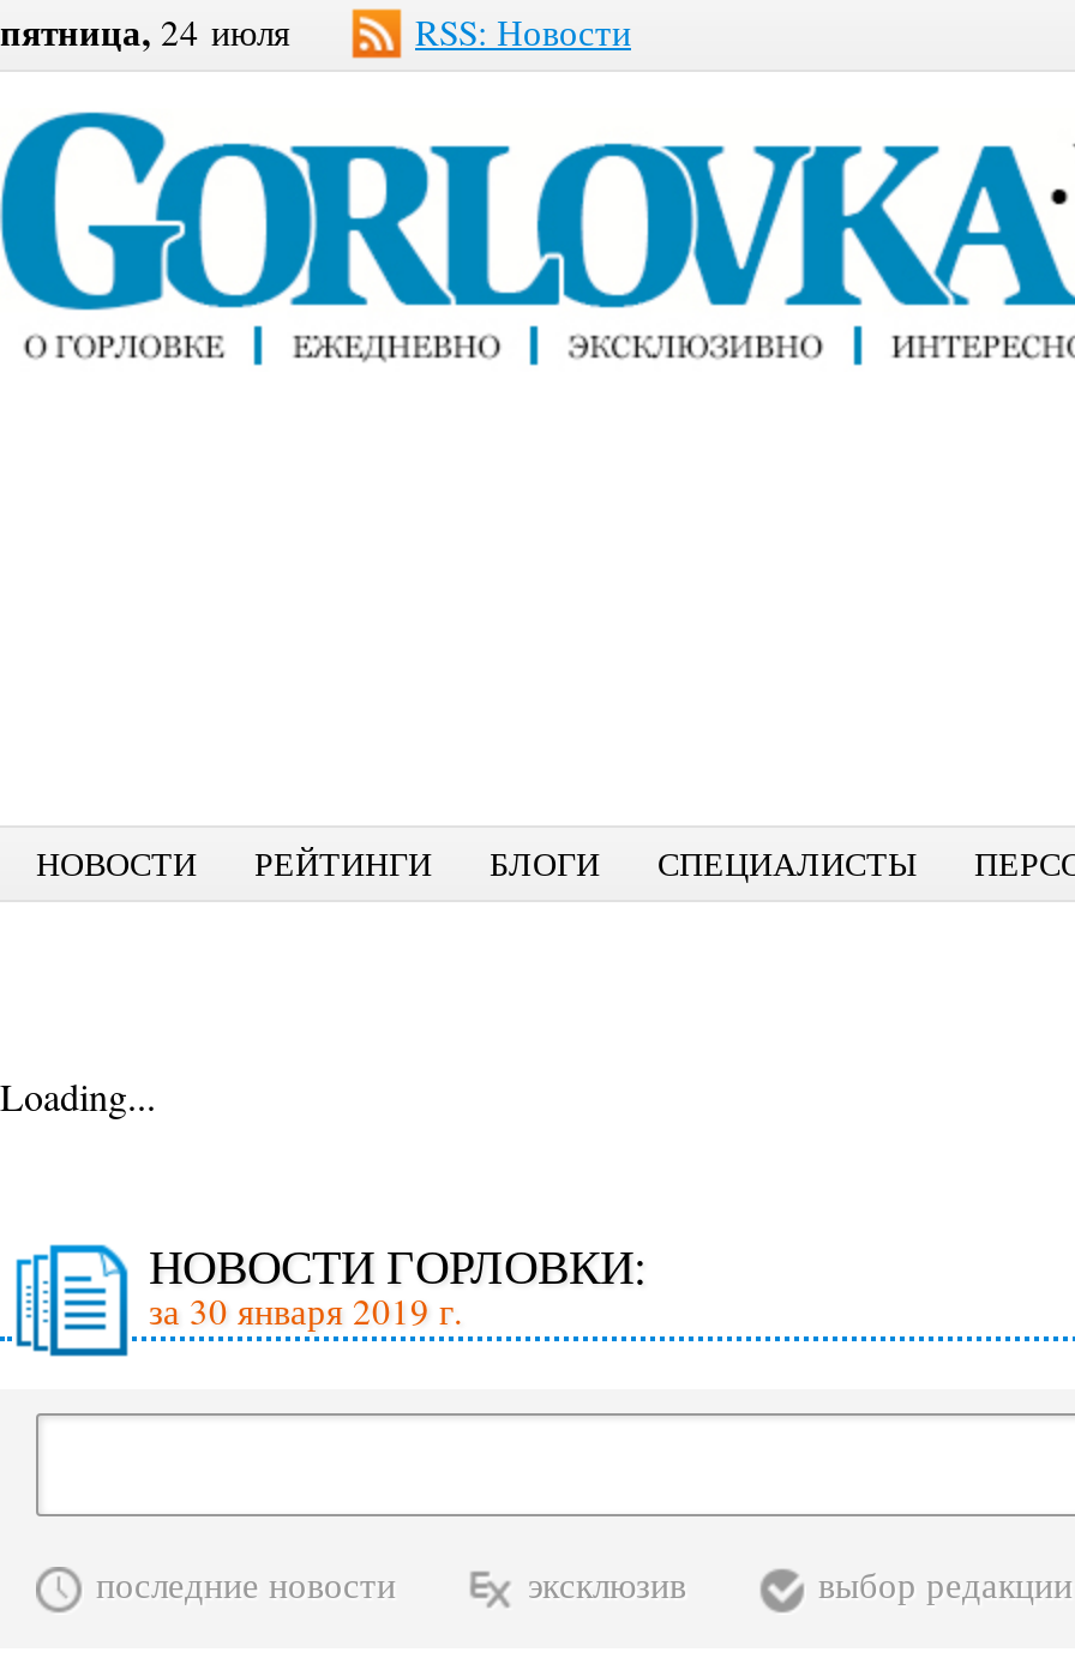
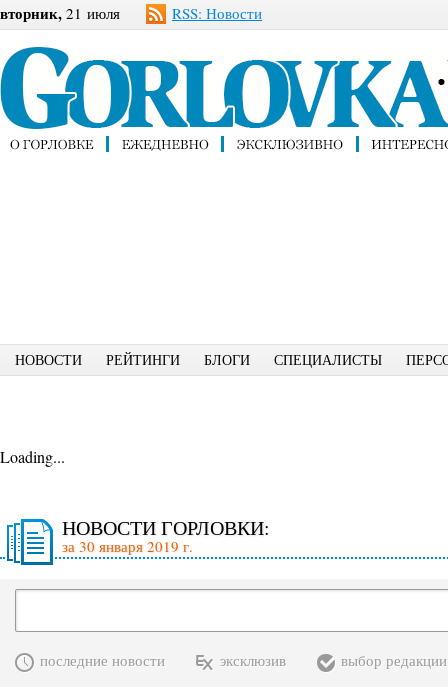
[0,5,290,58] пятница, 24 июля -> [0,2,120,24] вторник, 21 июля

